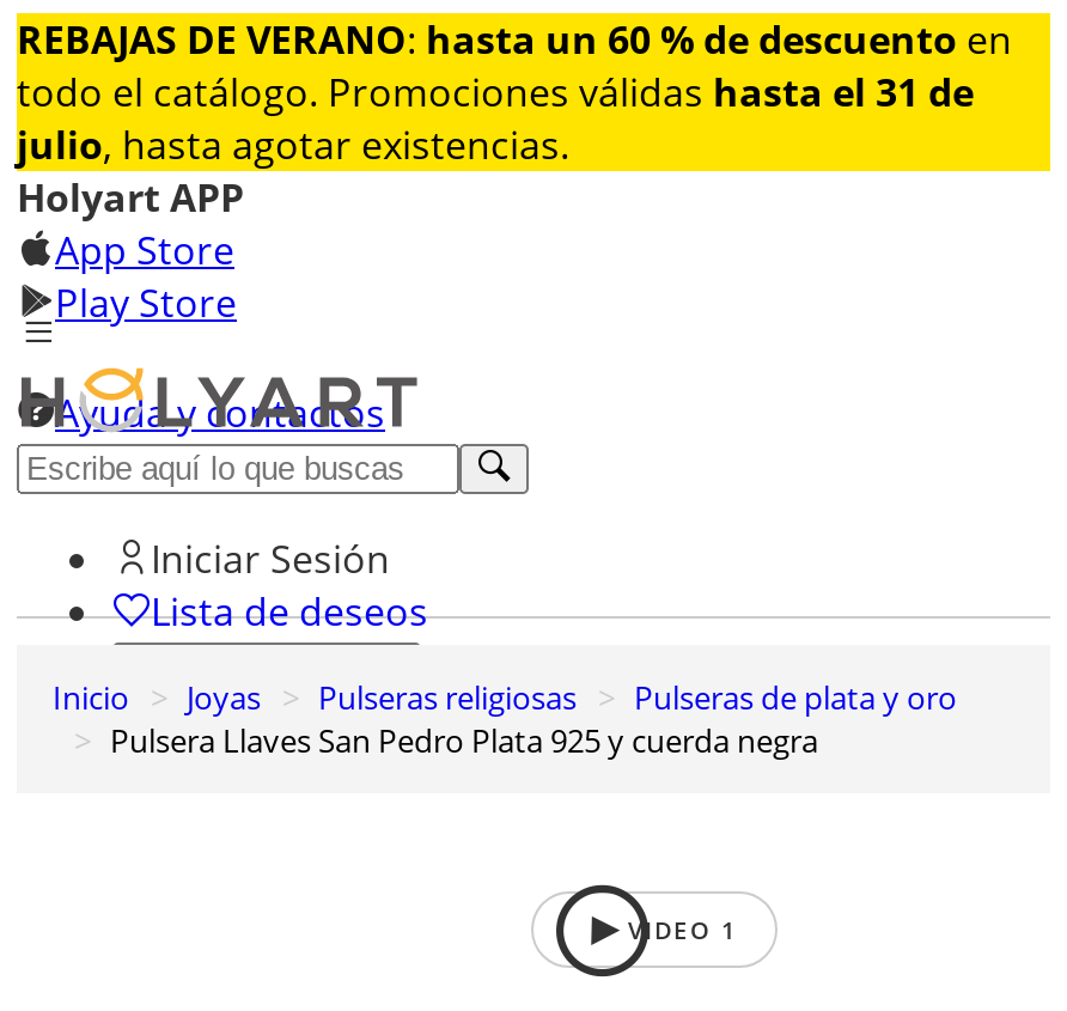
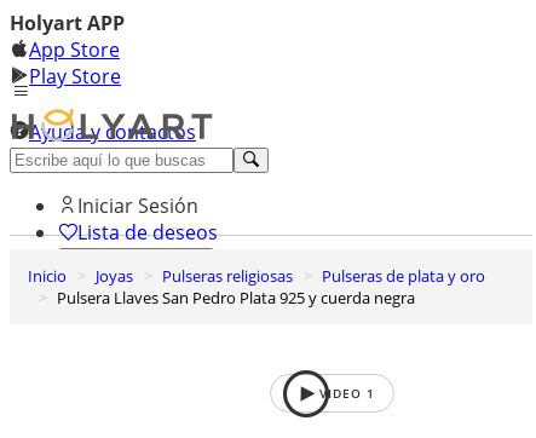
[17,11,1053,173] [image] | REBAJAS DE VERANO: hasta un 60 % de descuento en | todo el catálogo. Promociones válidas hasta el 31 de | julio, hasta agotar existencias. -> none

